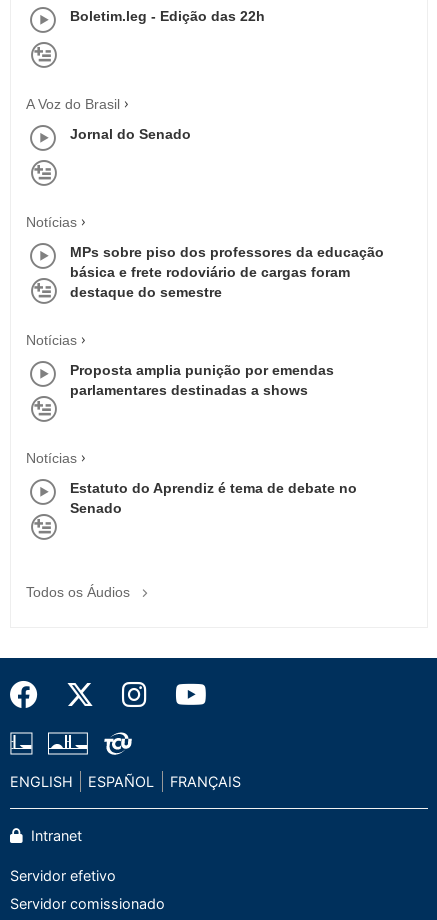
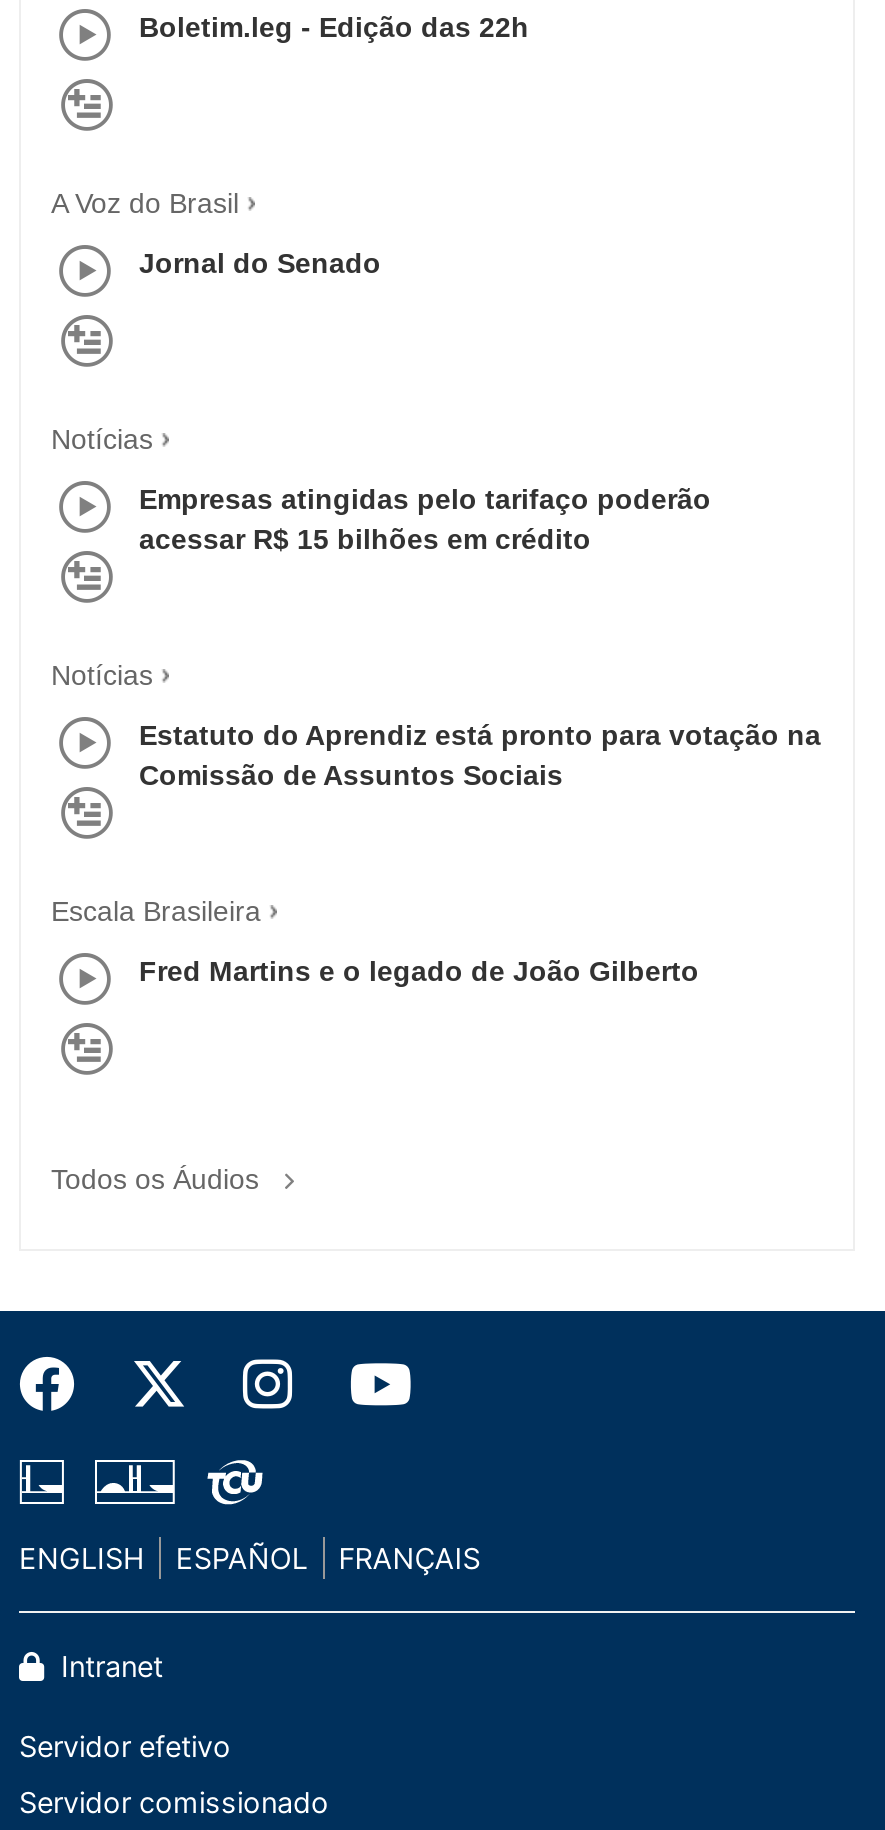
[70,243,384,299] MPs sobre piso dos professores da educação | básica e frete rodoviário de cargas foram | destaque do semestre -> [139,482,711,554] Empresas atingidas pelo tarifaço poderão | acessar R$ 15 bilhões em crédito
[70,361,334,397] Proposta amplia punição por emendas | parlamentares destinadas a shows -> [139,718,821,790] Estatuto do Aprendiz está pronto para votação na | Comissão de Assuntos Sociais
[26,449,77,465] Notícias -> [51,894,261,926] Escala Brasileira
[70,479,357,515] Estatuto do Aprendiz é tema de debate no | Senado -> [139,954,699,986] Fred Martins e o legado de João Gilberto

